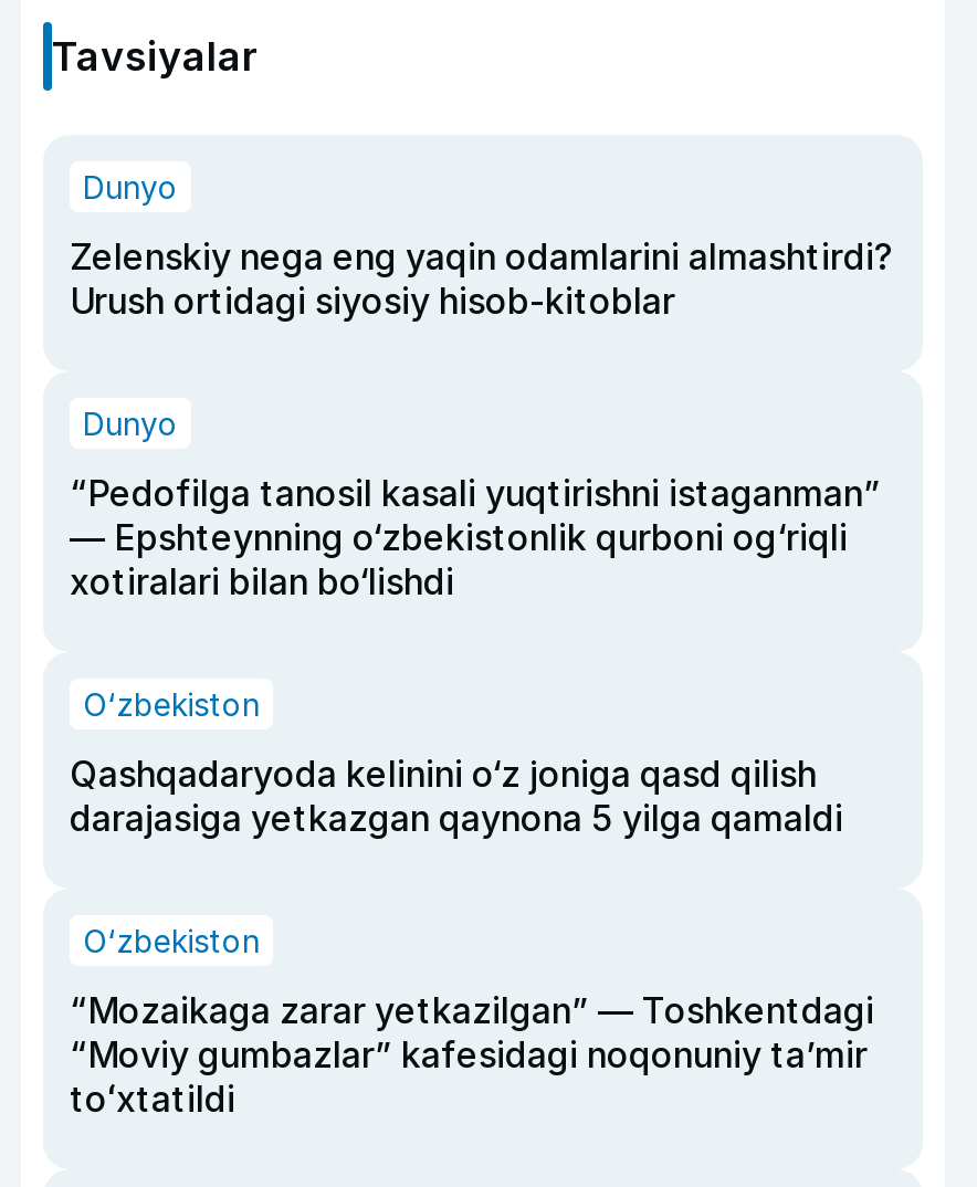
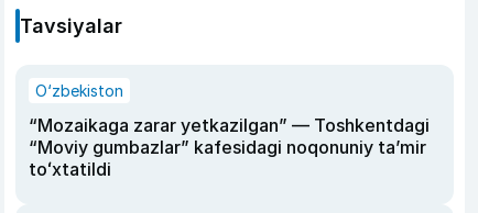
[70,168,894,840] Dunyo | Zelenskiy nega eng yaqin odamlarini almashtirdi? | Urush ortidagi siyosiy hisob-kitoblar | Dunyo | “Pedofilga tanosil kasali yuqtirishni istaganman” | — Epshteynning o‘zbekistonlik qurboni og‘riqli | xotiralari bilan bo‘lishdi | O‘zbekiston | Qashqadaryoda kelinini o‘z joniga qasd qilish | darajasiga yetkazgan qaynona 5 yilga qamaldi -> none

